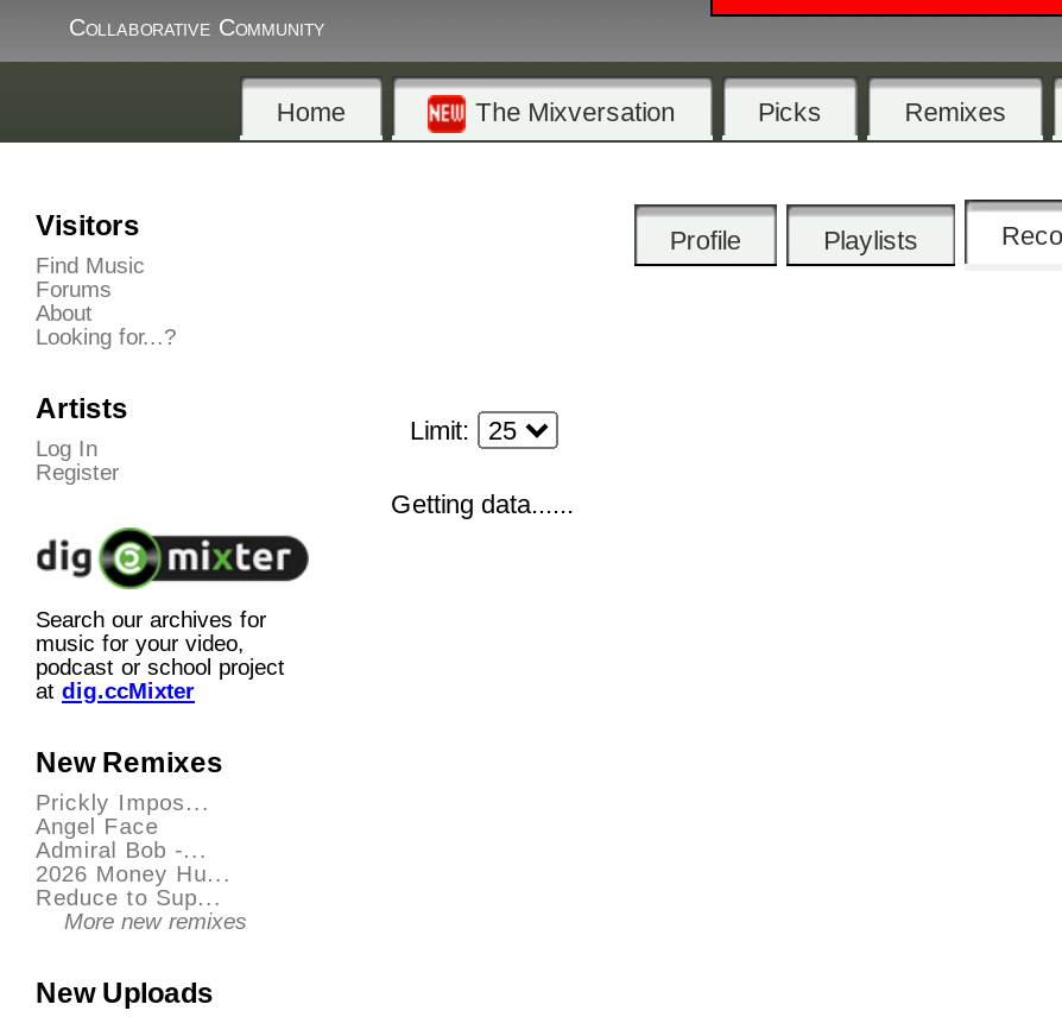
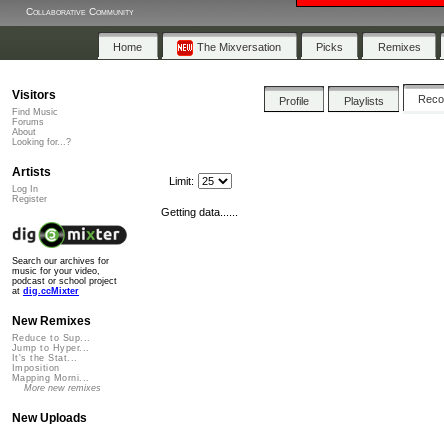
[36,792,232,887] Prickly Impos... | Angel Face | Admiral Bob -... | 2026 Money Hu... -> none
moved [36,887,222,911] -> [12,333,90,343]: Reduce to Sup...
none -> [12,343,89,383] Jump to Hyper... | It's the Stat... | Imposition | Mapping Morni...

